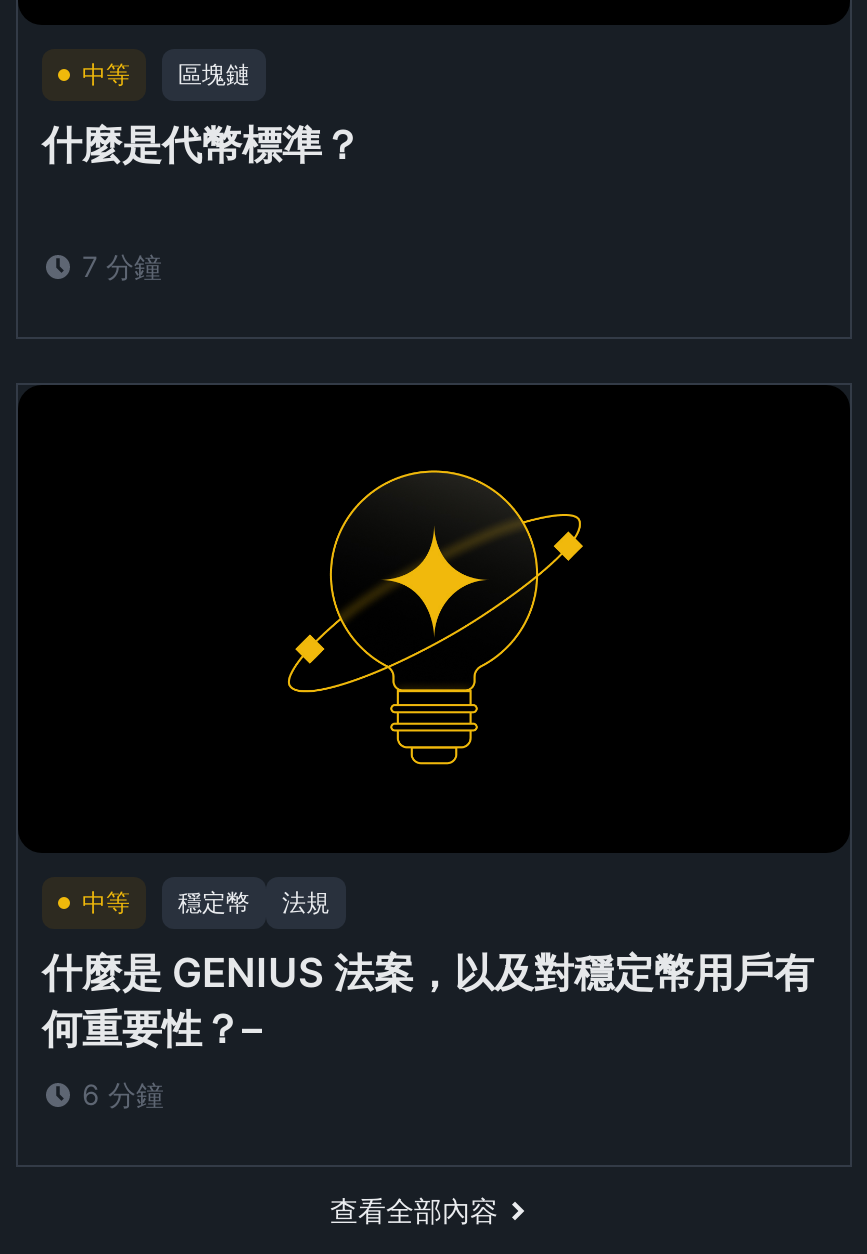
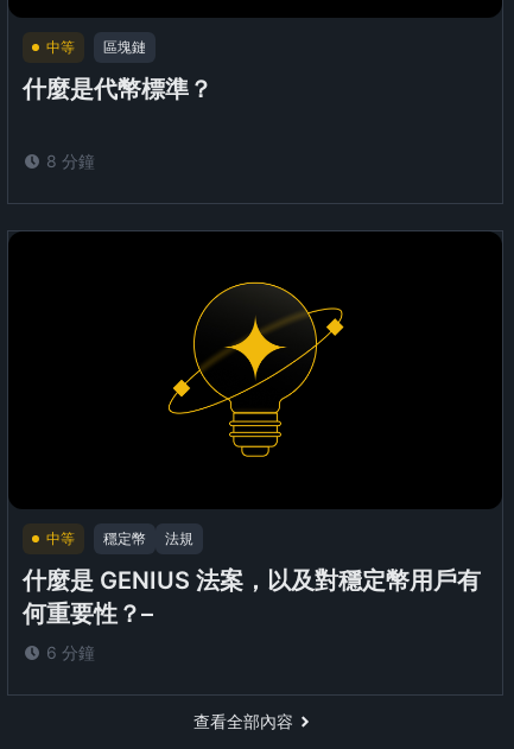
[82,249,162,283] 7 分鐘 -> [46,151,95,171] 8 分鐘

